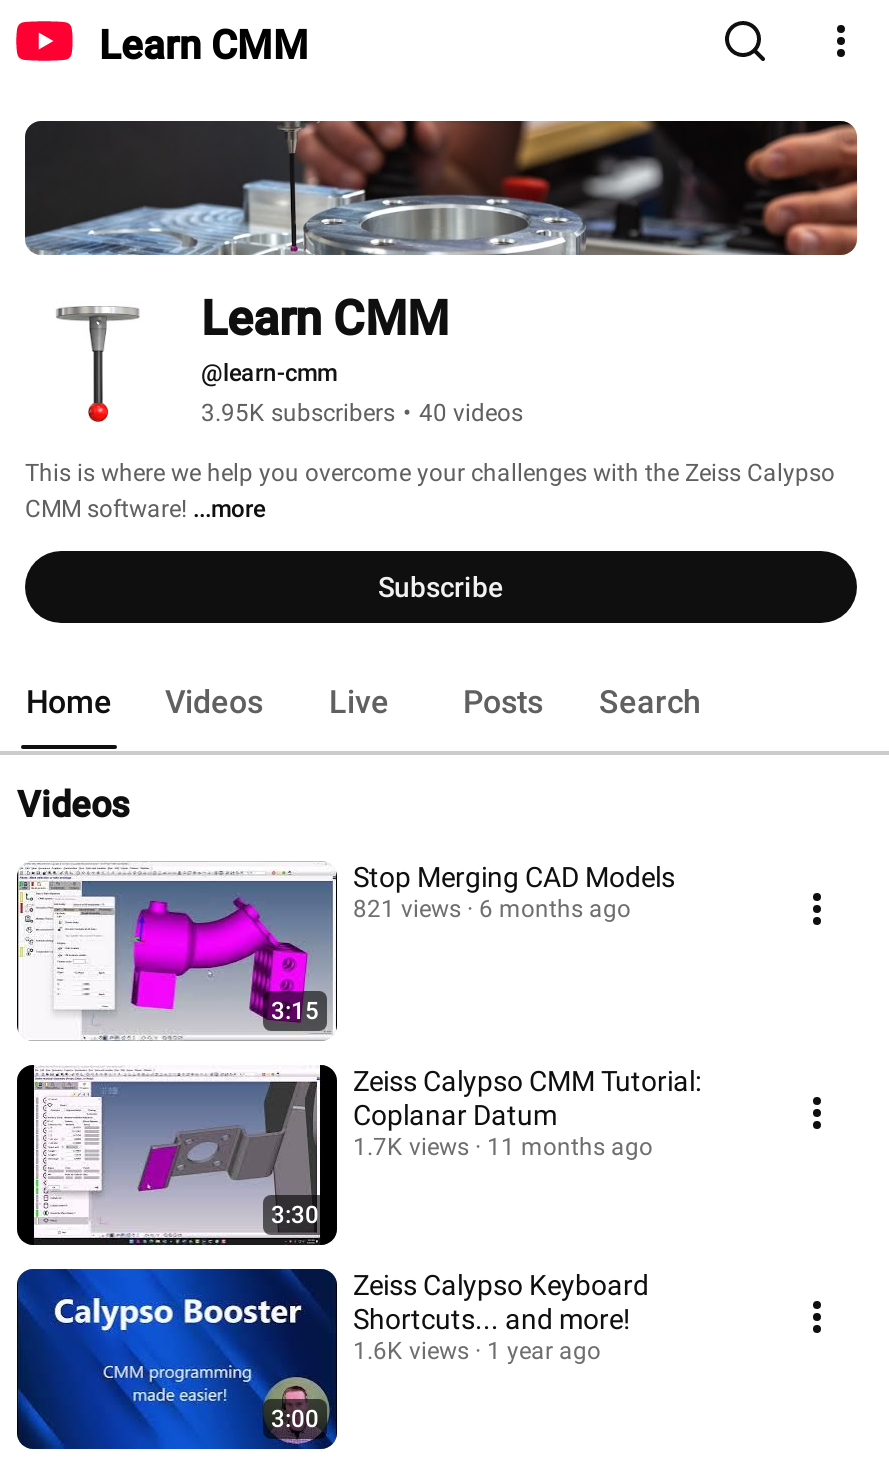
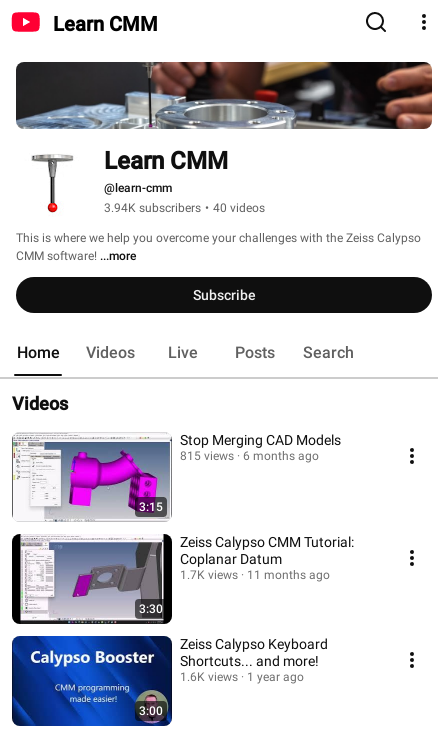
[201,399,523,427] 3.95K subscribers • 40 videos -> [104,201,265,215] 3.94K subscribers • 40 videos
[353,895,631,923] 821 views 6 months ago -> [180,449,319,463] 815 views 6 months ago

